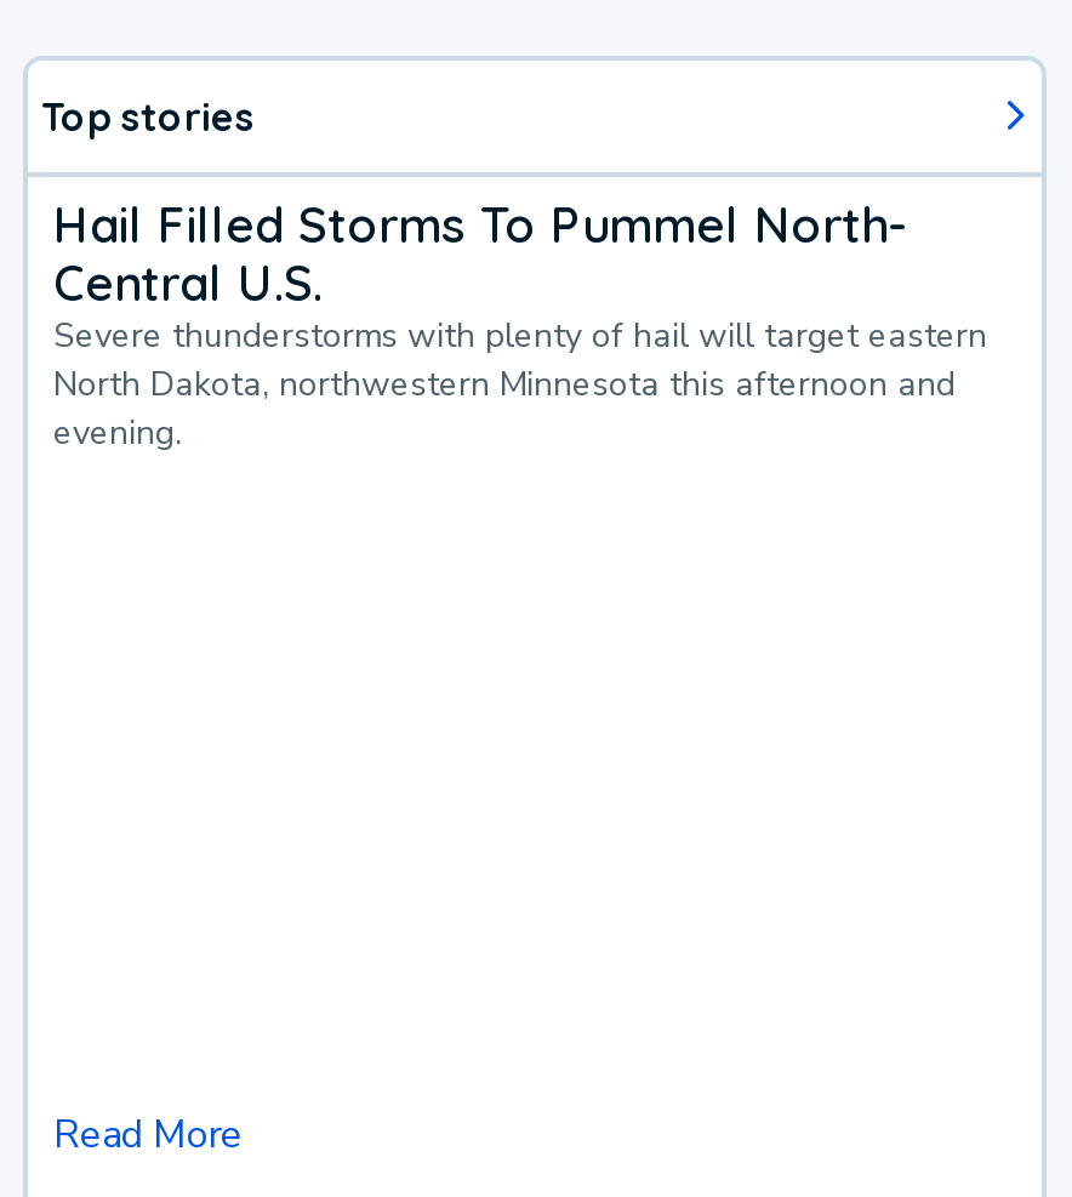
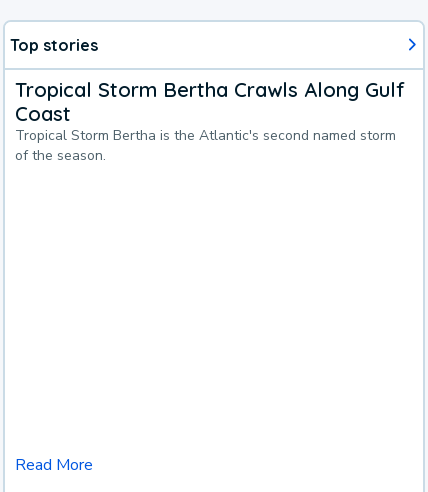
[53,193,987,455] Hail Filled Storms To Pummel North- | Central U.S. | Severe thunderstorms with plenty of hail will target eastern | North Dakota, northwestern Minnesota this afternoon and | evening. -> [15,77,405,165] Tropical Storm Bertha Crawls Along Gulf | Coast | Tropical Storm Bertha is the Atlantic's second named storm | of the season.

